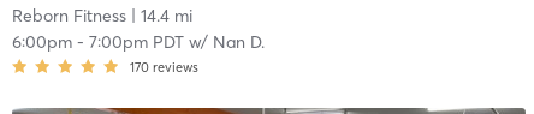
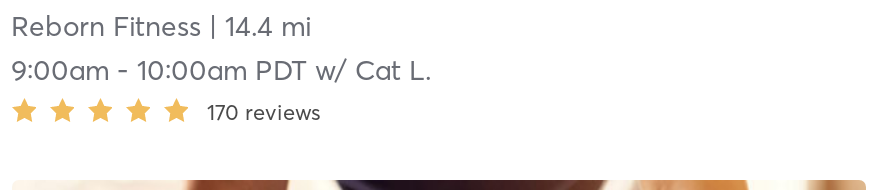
[11,31,264,53] 6:00pm - 7:00pm PDT w/ Nan D. -> [11,52,431,88] 9:00am - 10:00am PDT w/ Cat L.

